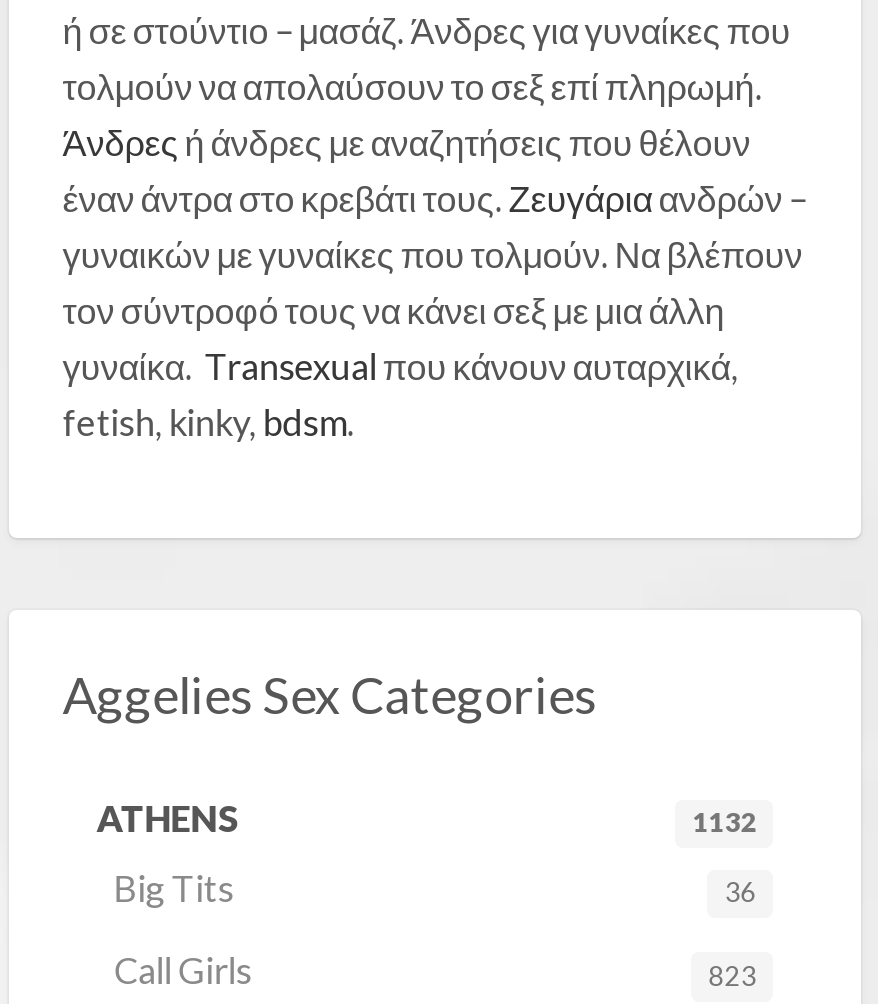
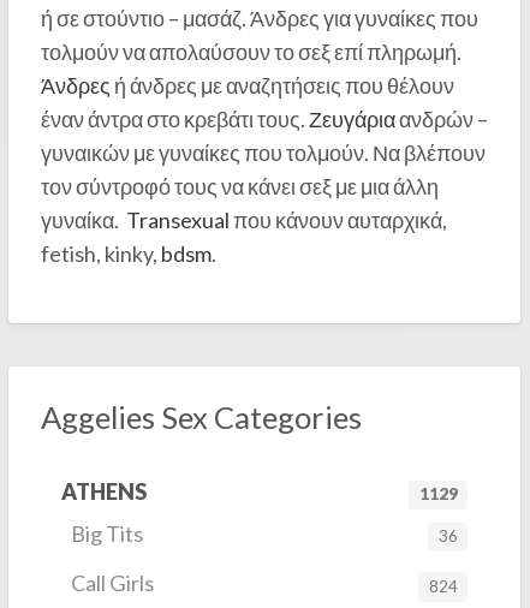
[693,807,757,839] 1132 -> [419,485,458,504] 1129
[709,960,757,992] 823 -> [429,577,458,596] 824

